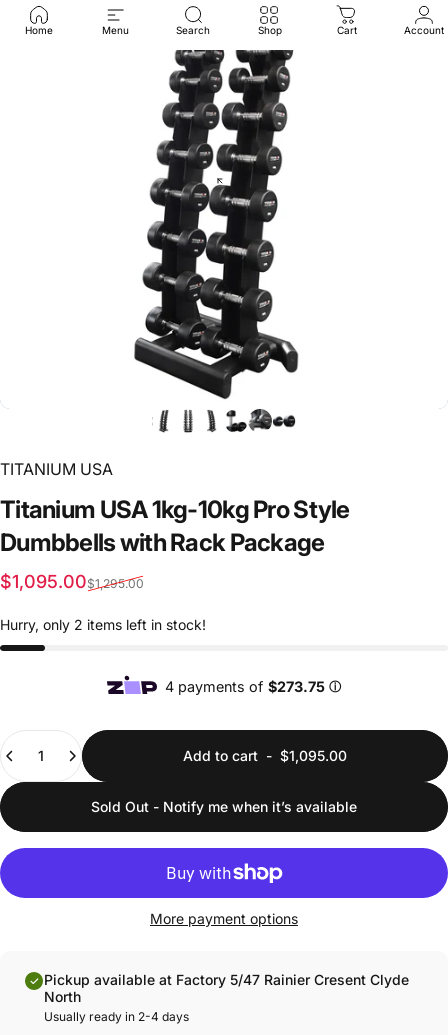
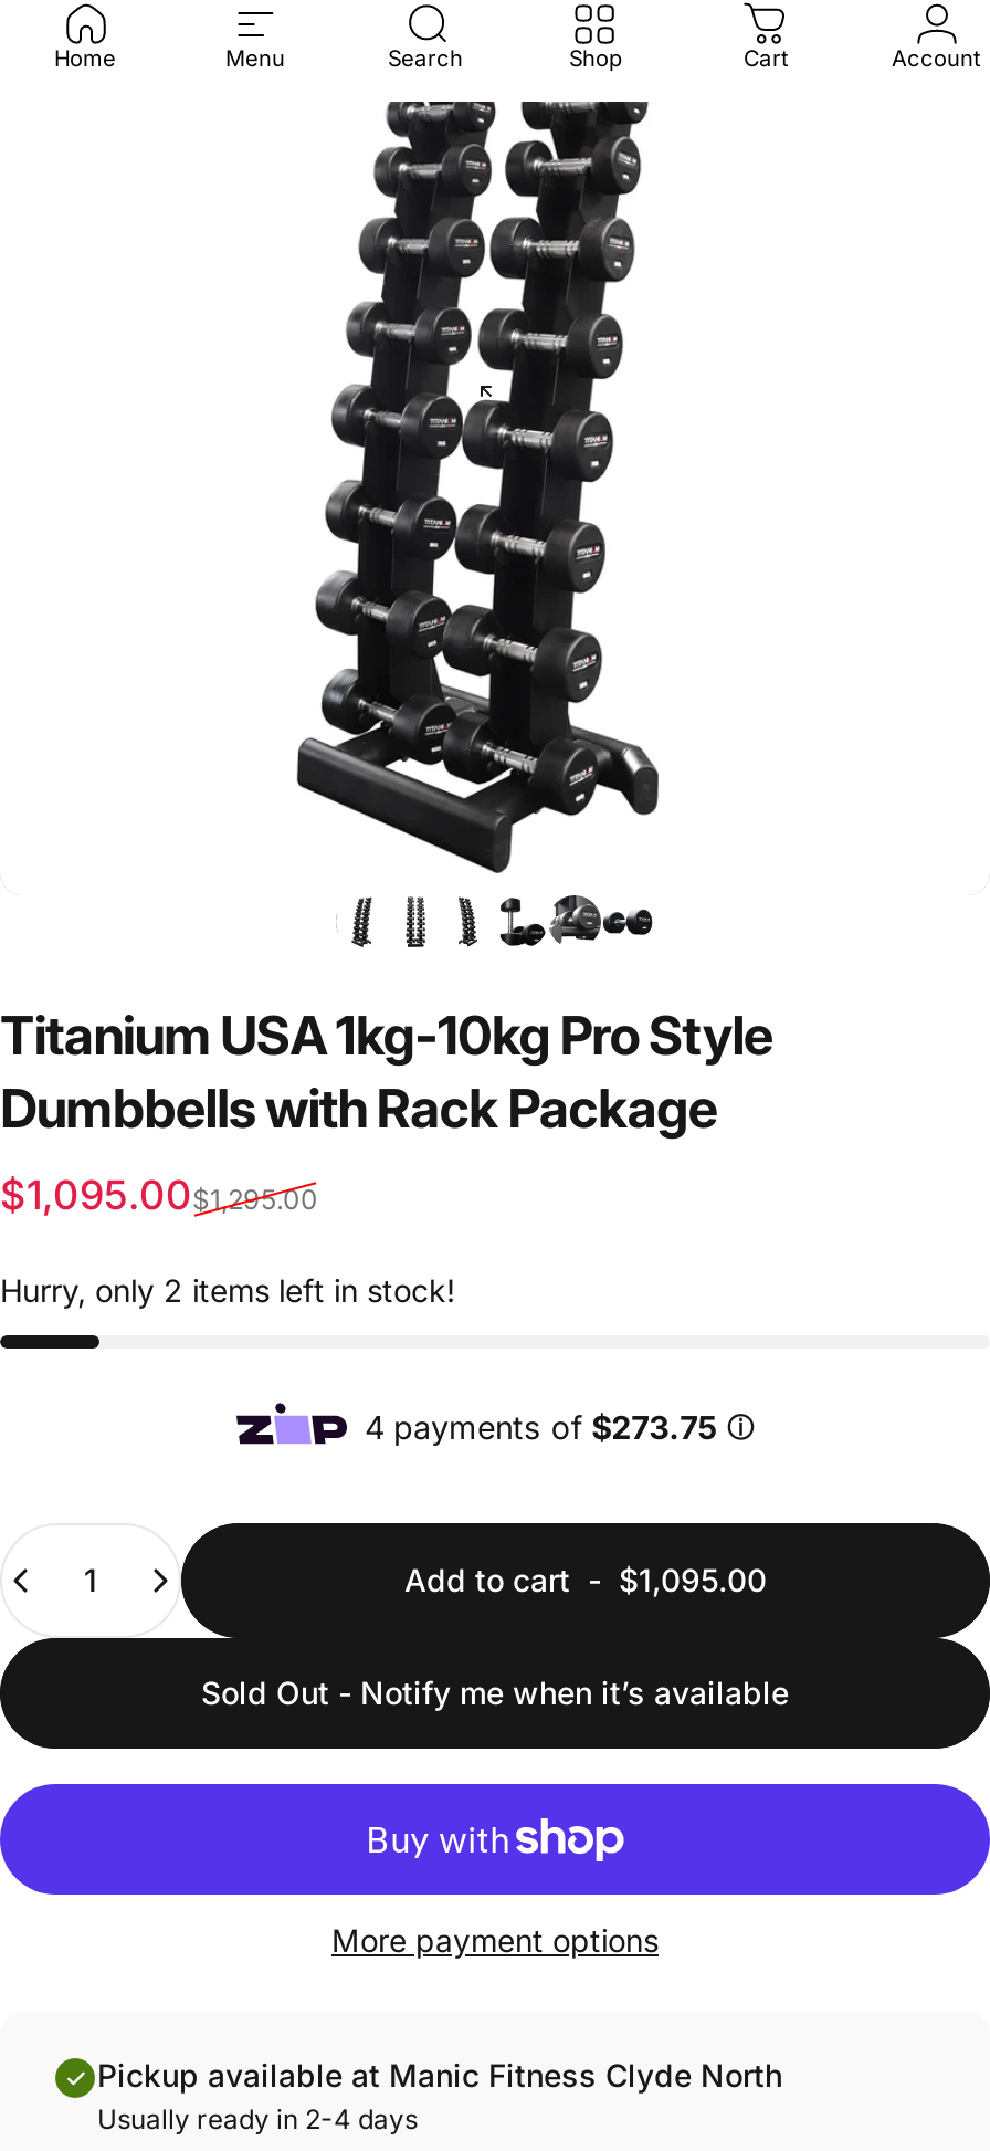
[0,459,113,479] TITANIUM USA -> none
[44,971,409,1005] Pickup available at Factory 5/47 Rainier Cresent Clyde | North -> [97,2055,782,2093] Pickup available at Manic Fitness Clyde North

